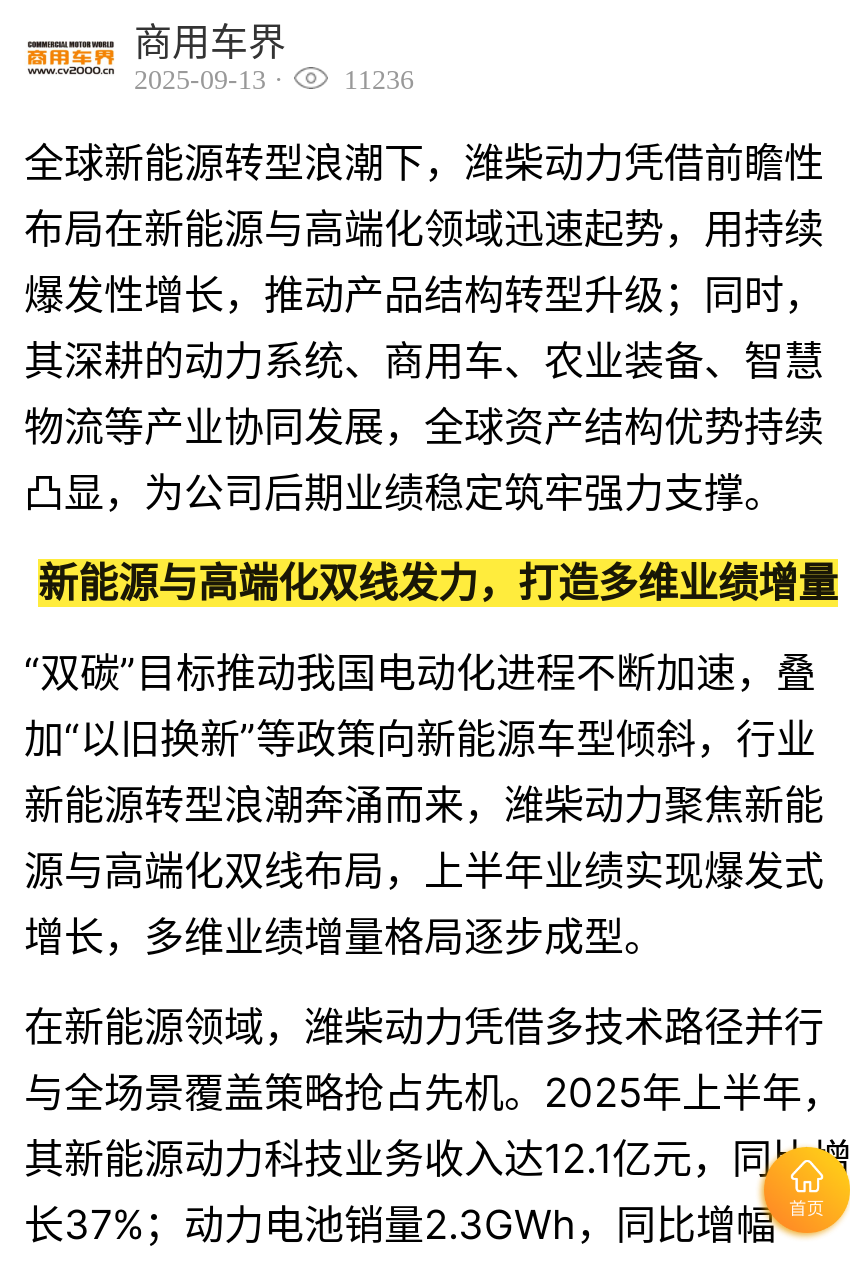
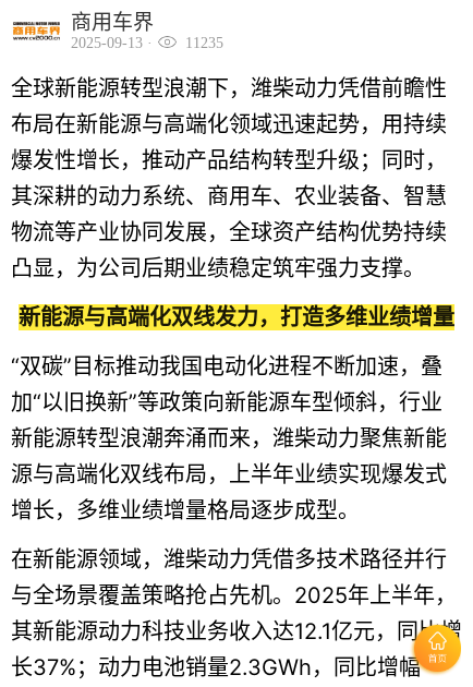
[134,65,414,95] 2025-09-13 · 11236 -> [71,35,223,51] 2025-09-13 · 11235

